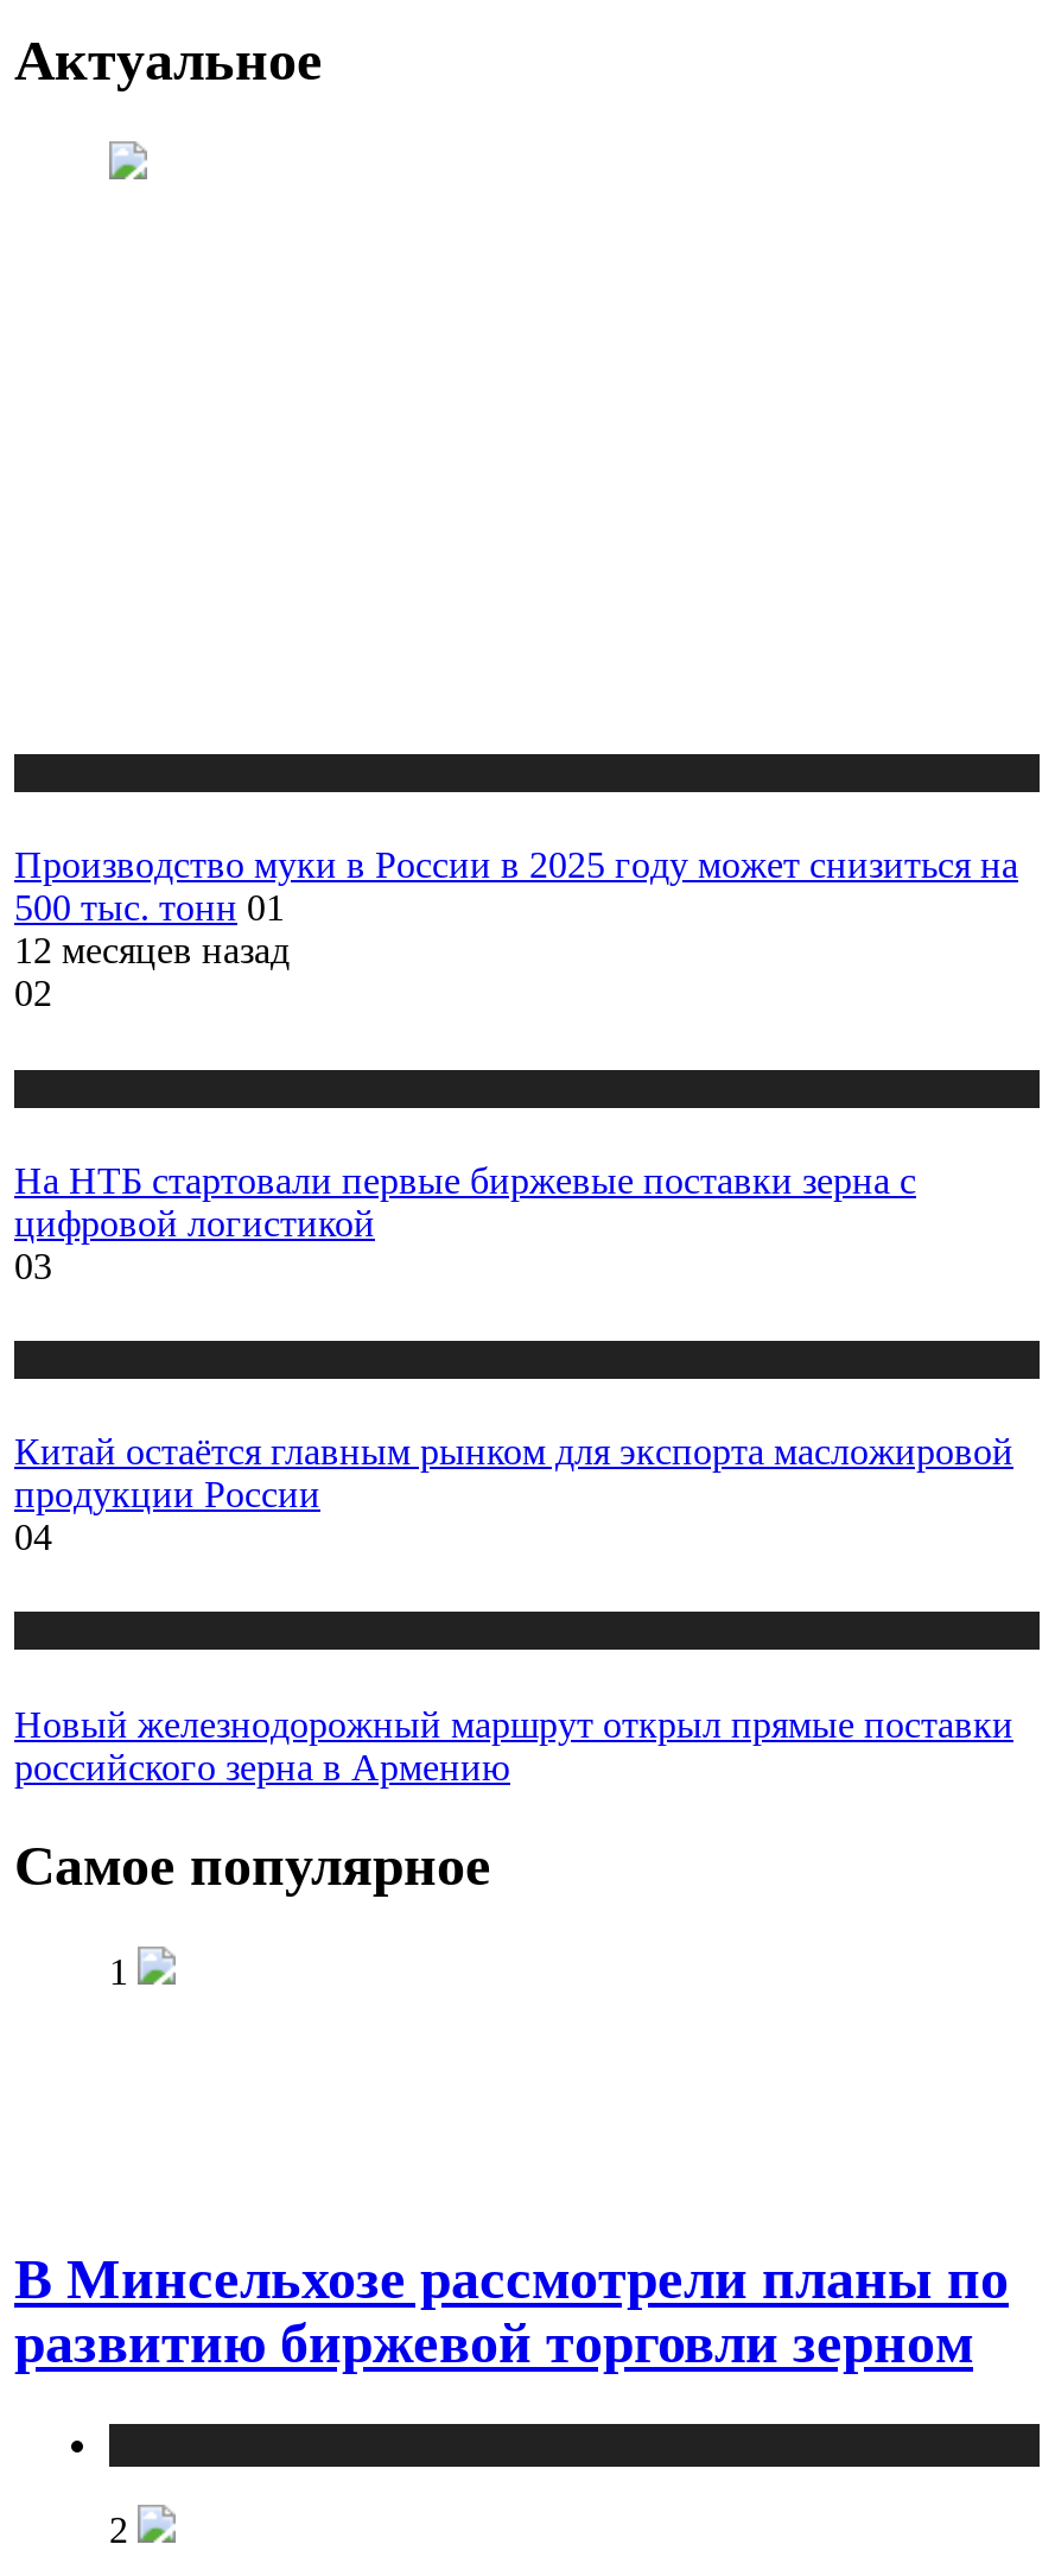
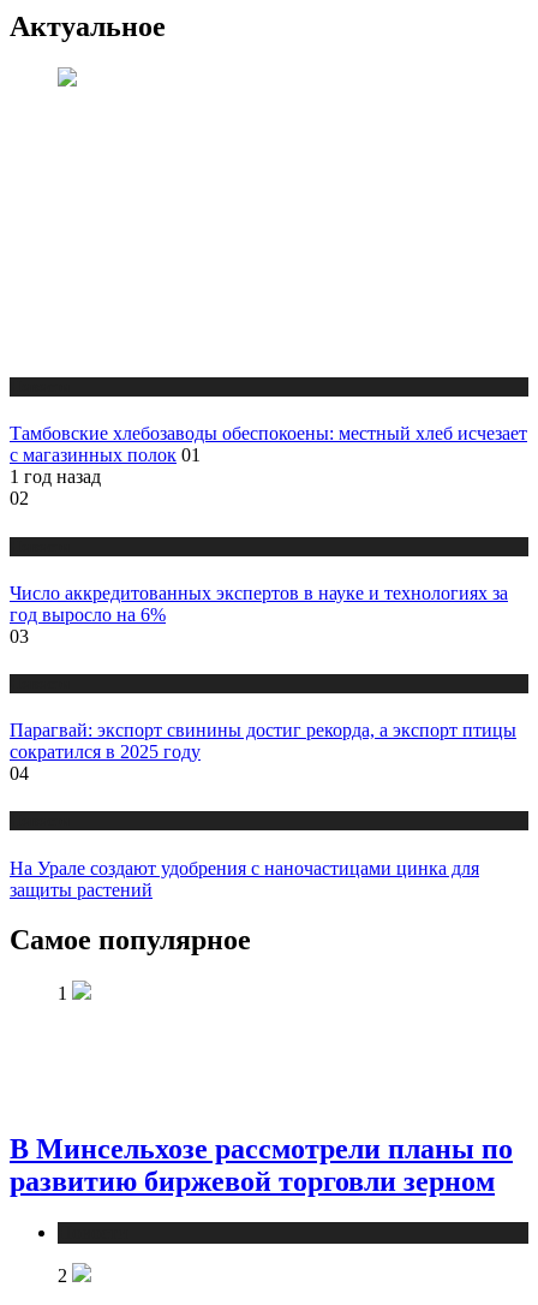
[14,846,1018,971] Производство муки в России в 2025 году может снизиться на | 500 тыс. тонн 01 | 12 месяцев назад -> [10,424,527,487] Тамбовские хлебозаводы обеспокоены: местный хлеб исчезает | с магазинных полок 01 | 1 год назад
[14,1160,916,1243] На НТБ стартовали первые биржевые поставки зерна с | цифровой логистикой -> [10,583,508,625] Число аккредитованных экспертов в науке и технологиях за | год выросло на 6%
[14,1432,1013,1515] Китай остаётся главным рынком для экспорта масложировой | продукции России -> [10,720,516,762] Парагвай: экспорт свинины достиг рекорда, а экспорт птицы | сократился в 2025 году
[14,1703,1013,1786] Новый железнодорожный маршрут открыл прямые поставки | российского зерна в Армению -> [10,857,479,899] На Урале создают удобрения с наночастицами цинка для | защиты растений

